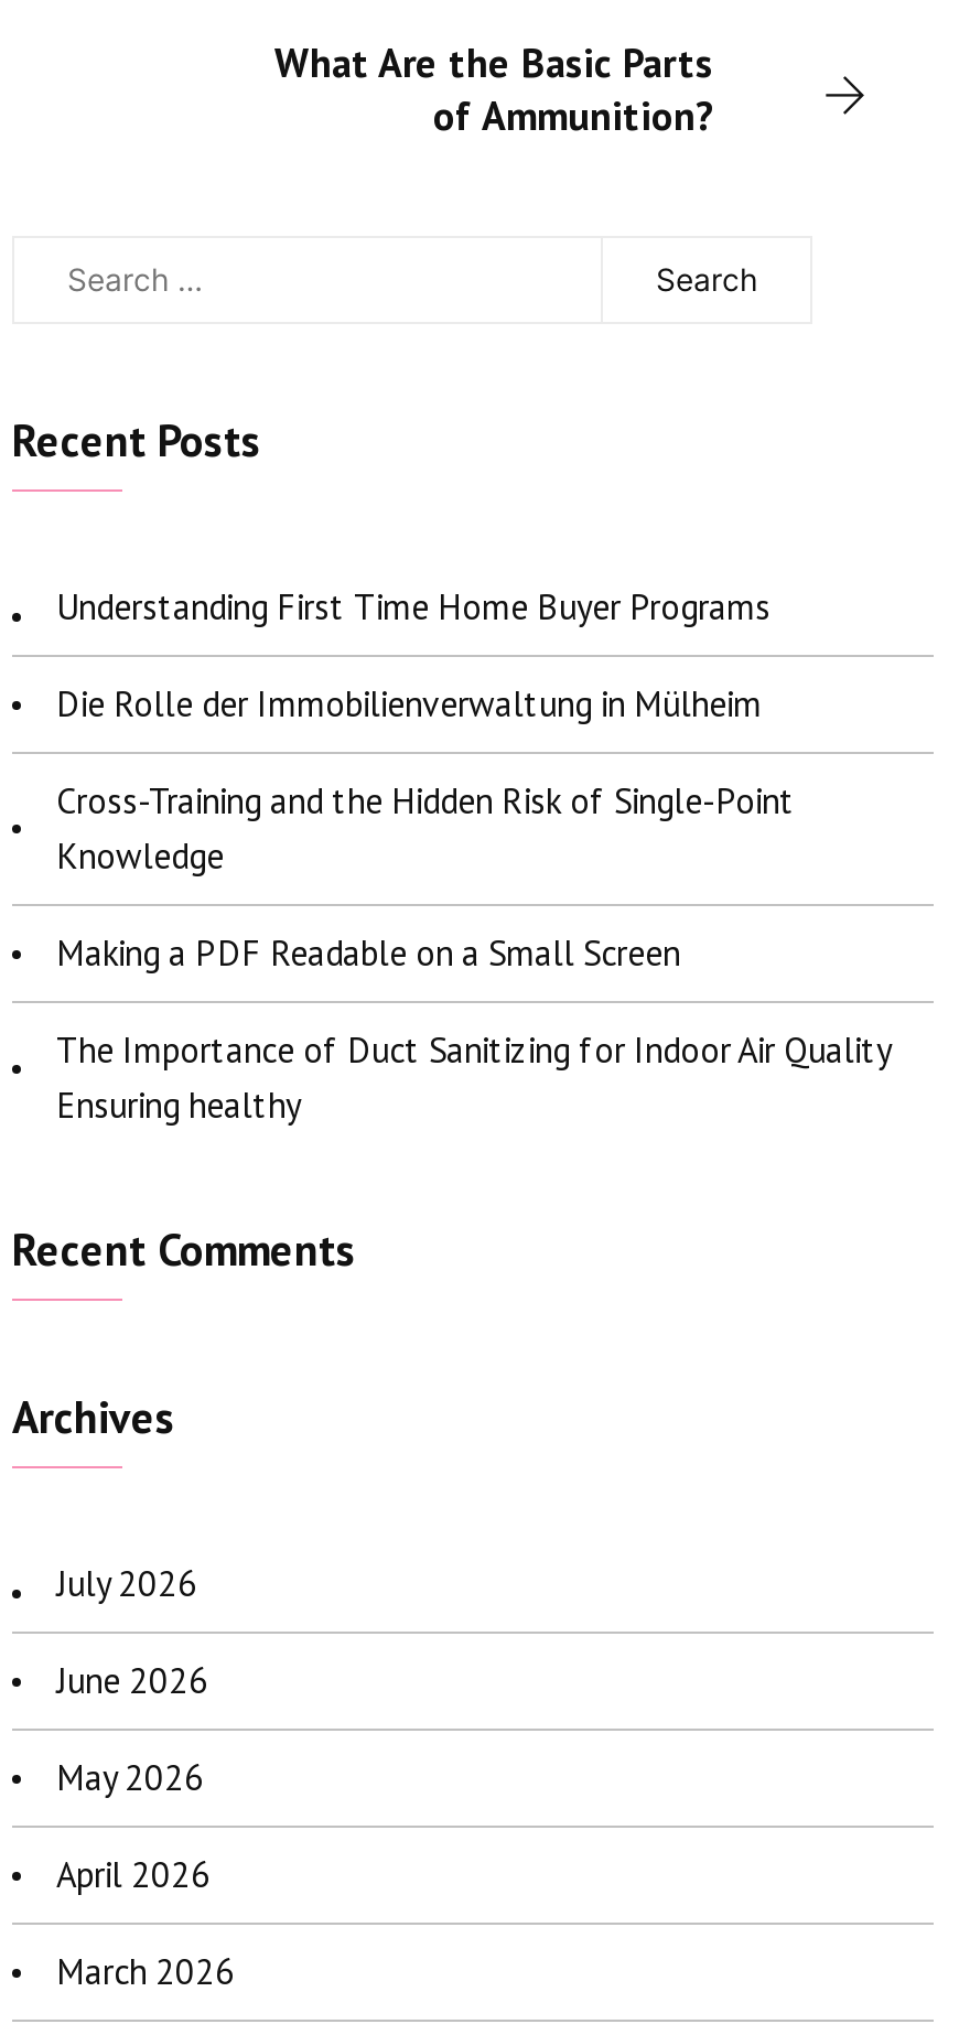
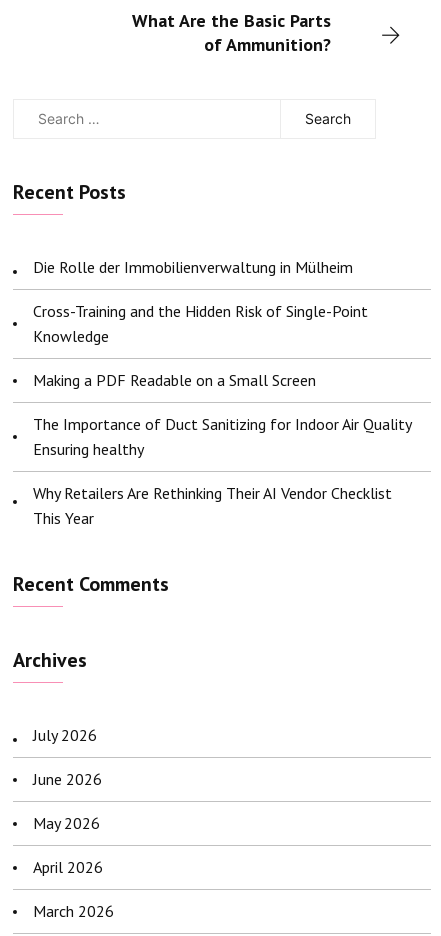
[56,584,771,628] Understanding First Time Home Buyer Programs -> none
moved [56,681,890,1127] -> [33,257,411,459]: Die Rolle der Immobilienverwaltung in Mülheim | Cross-Training and the Hidden Risk of Single-Point | Knowledge | Making a PDF Readable on a Small Screen | The Importance of Duct Sanitizing for Indoor Air Quality | Ensuring healthy
none -> [33,483,392,528] Why Retailers Are Rethinking Their AI Vendor Checklist | This Year

